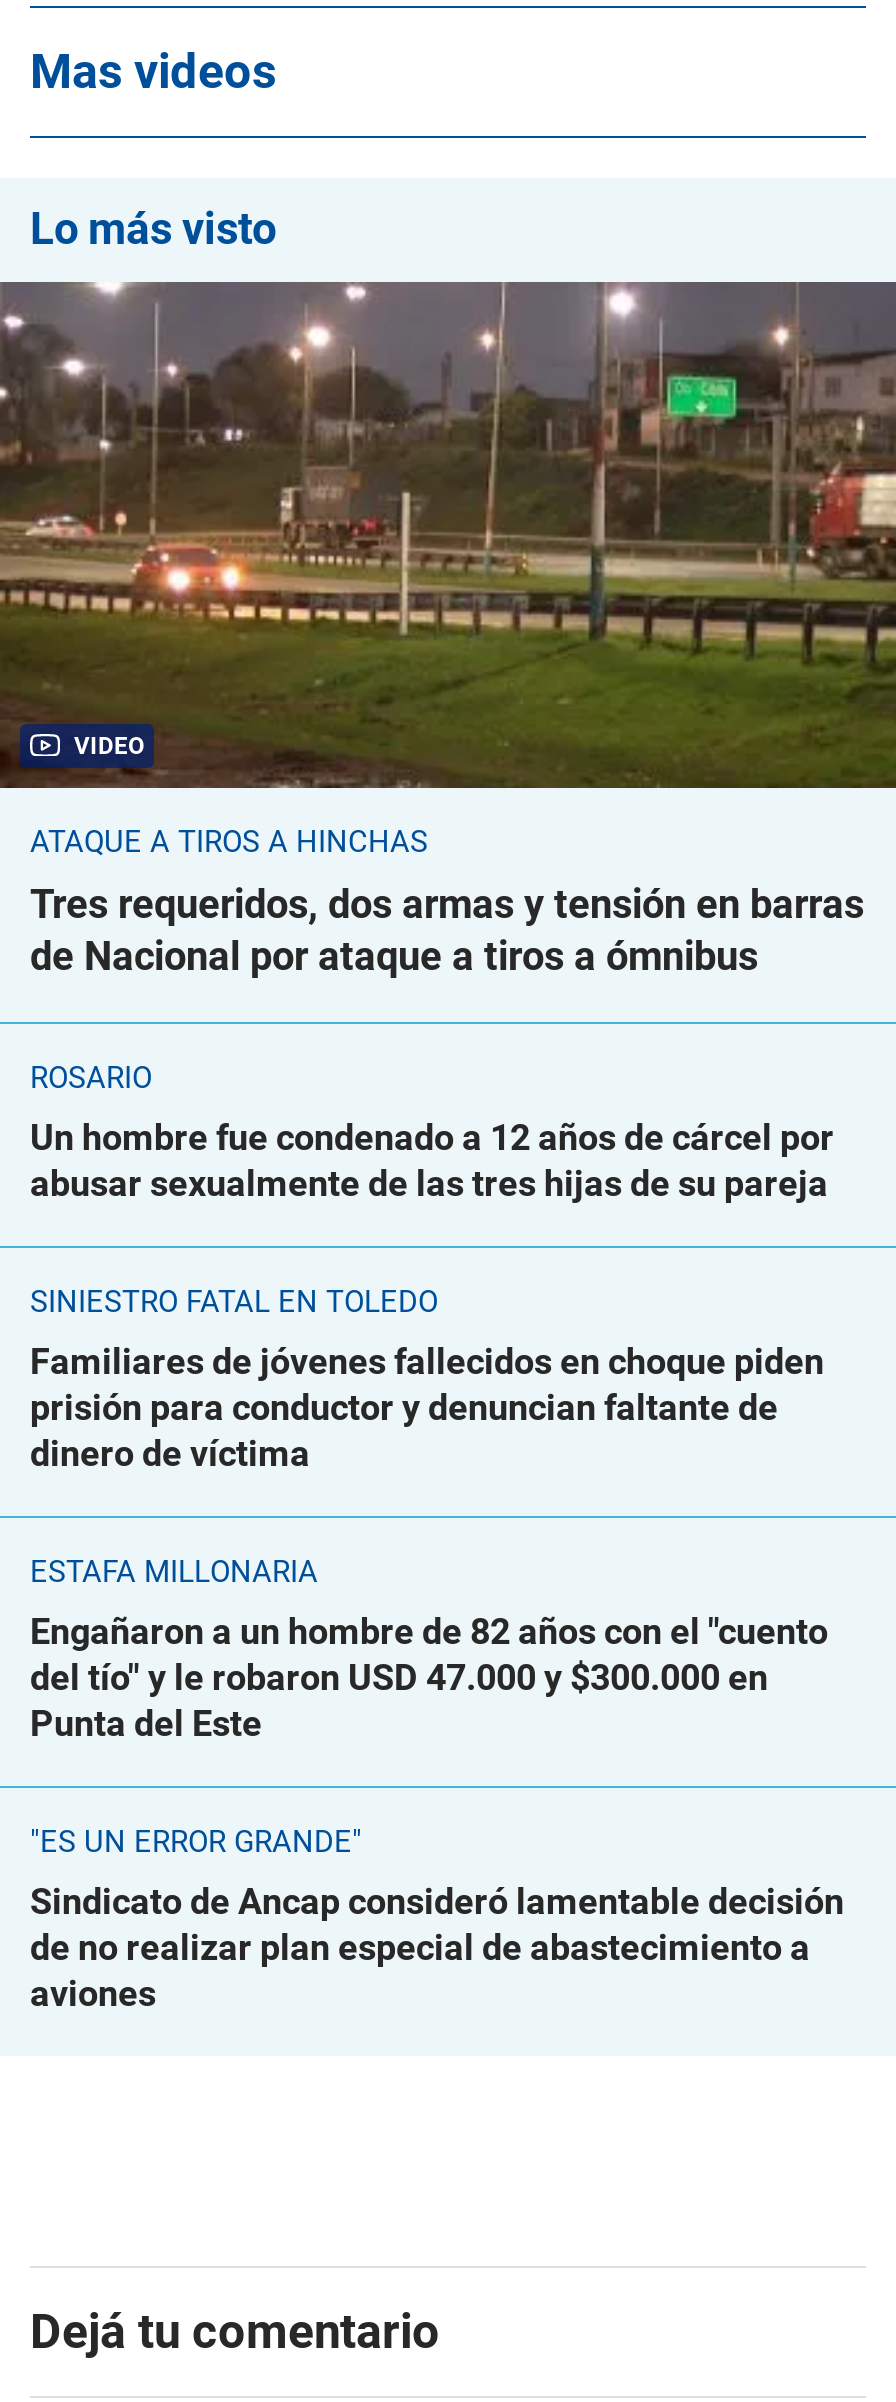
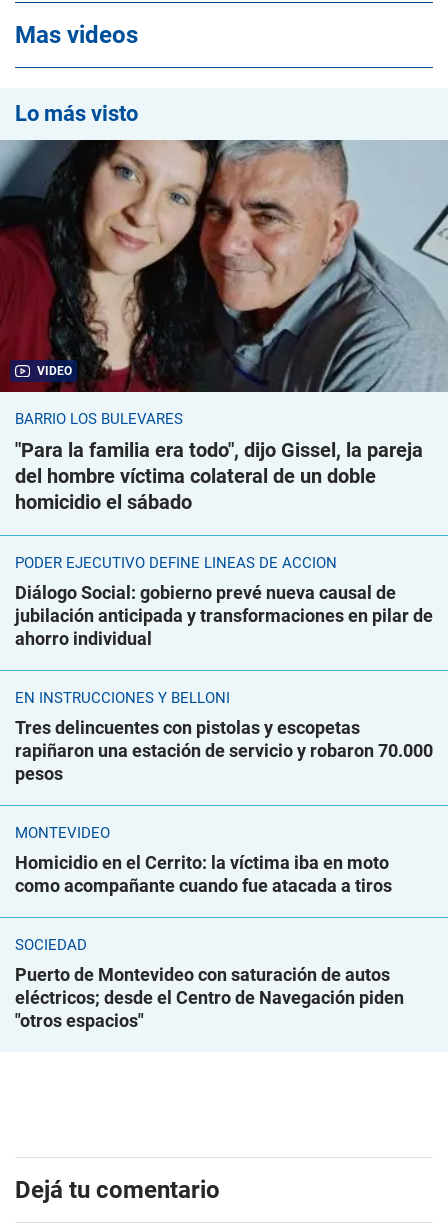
[6,281,890,979] [image] | ATAQUE A TIROS A HINCHAS | Tres requeridos, dos armas y tensión en barras | de Nacional por ataque a tiros a ómnibus -> [3,139,445,514] [image] | BARRIO LOS BULEVARES | "Para la familia era todo", dijo Gissel, la pareja | del hombre víctima colateral de un doble | homicidio el sábado
[30,1059,152,1095] ROSARIO -> [15,554,337,572] PODER EJECUTIVO DEFINE LÍNEAS DE ACCIÓN
[30,1115,834,1203] Un hombre fue condenado a 12 años de cárcel por | abusar sexualmente de las tres hijas de su pareja -> [15,582,433,649] Diálogo Social: gobierno prevé nueva causal de | jubilación anticipada y transformaciones en pilar de | ahorro individual
[30,1283,438,1319] SINIESTRO FATAL EN TOLEDO -> [15,689,230,707] EN INSTRUCCIONES Y BELLONI
[30,1339,824,1473] Familiares de jóvenes fallecidos en choque piden | prisión para conductor y denuncian faltante de | dinero de víctima -> [15,717,433,784] Tres delincuentes con pistolas y escopetas | rapiñaron una estación de servicio y robaron 70.000 | pesos
[30,1553,318,1589] ESTAFA MILLONARIA -> [15,824,110,842] MONTEVIDEO
[30,1609,828,1743] Engañaron a un hombre de 82 años con el "cuento | del tío" y le robaron USD 47.000 y $300.000 en | Punta del Este -> [15,852,392,896] Homicidio en el Cerrito: la víctima iba en moto | como acompañante cuando fue atacada a tiros
[30,1823,362,1859] "ES UN ERROR GRANDE" -> [15,936,87,954] SOCIEDAD
[30,1879,844,2013] Sindicato de Ancap consideró lamentable decisión | de no realizar plan especial de abastecimiento a | aviones -> [15,964,404,1031] Puerto de Montevideo con saturación de autos | eléctricos; desde el Centro de Navegación piden | "otros espacios"

